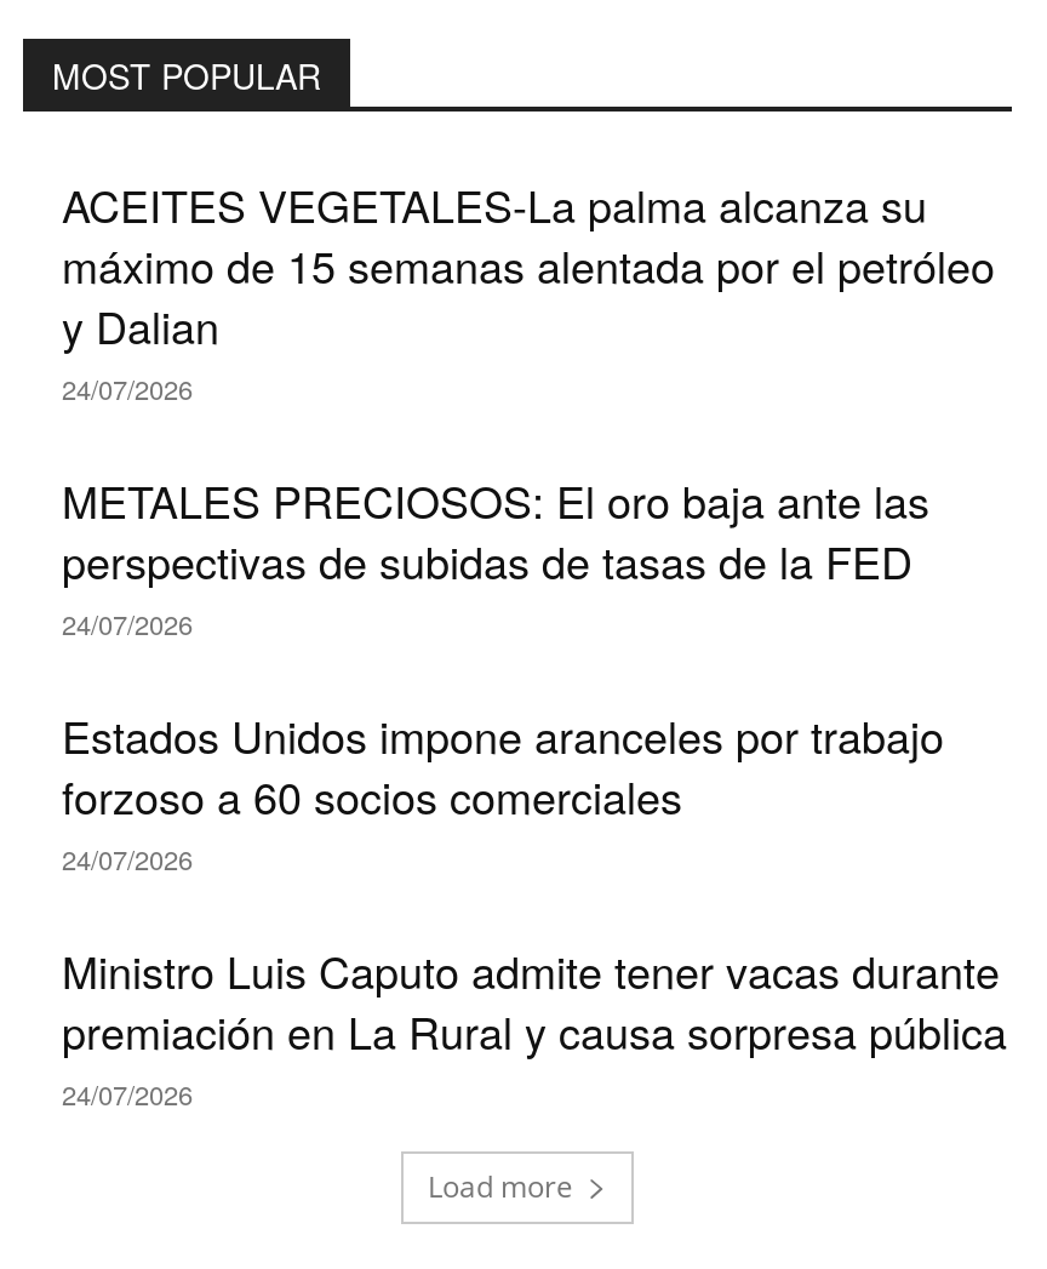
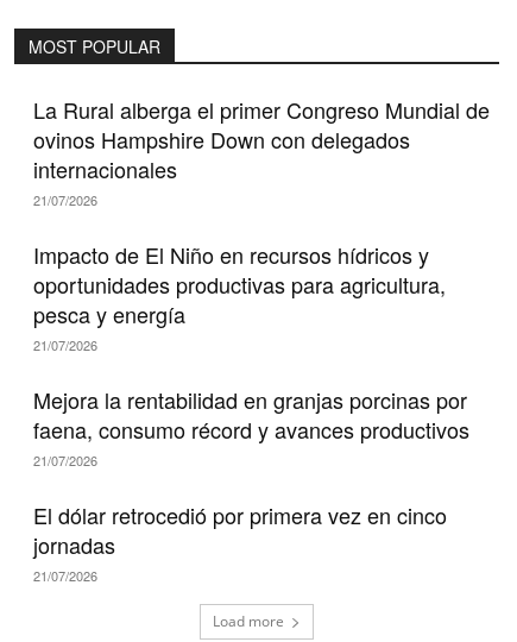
[62,172,995,407] ACEITES VEGETALES-La palma alcanza su | máximo de 15 semanas alentada por el petróleo | y Dalian | 24/07/2026 -> [33,94,490,210] La Rural alberga el primer Congreso Mundial de | ovinos Hampshire Down con delegados | internacionales | 21/07/2026
[62,467,929,642] METALES PRECIOSOS: El oro baja ante las | perspectivas de subidas de tasas de la FED | 24/07/2026 -> [33,239,446,355] Impacto de El Niño en recursos hídricos y | oportunidades productivas para agricultura, | pesca y energía | 21/07/2026
[62,702,944,877] Estados Unidos impone aranceles por trabajo | forzoso a 60 socios comerciales | 24/07/2026 -> [33,384,469,470] Mejora la rentabilidad en granjas porcinas por | faena, consumo récord y avances productivos | 21/07/2026
[62,938,1007,1112] Ministro Luis Caputo admite tener vacas durante | premiación en La Rural y causa sorpresa pública | 24/07/2026 -> [33,500,447,585] El dólar retrocedió por primera vez en cinco | jornadas | 21/07/2026

